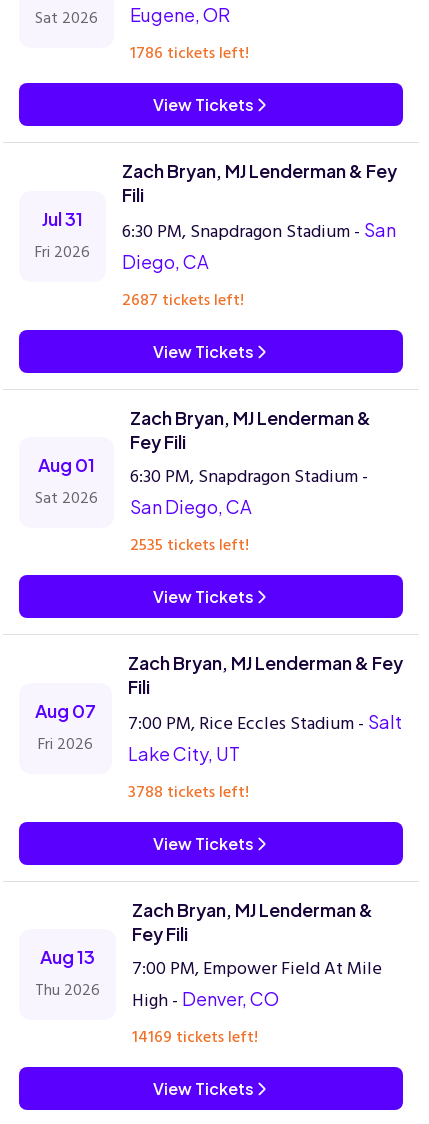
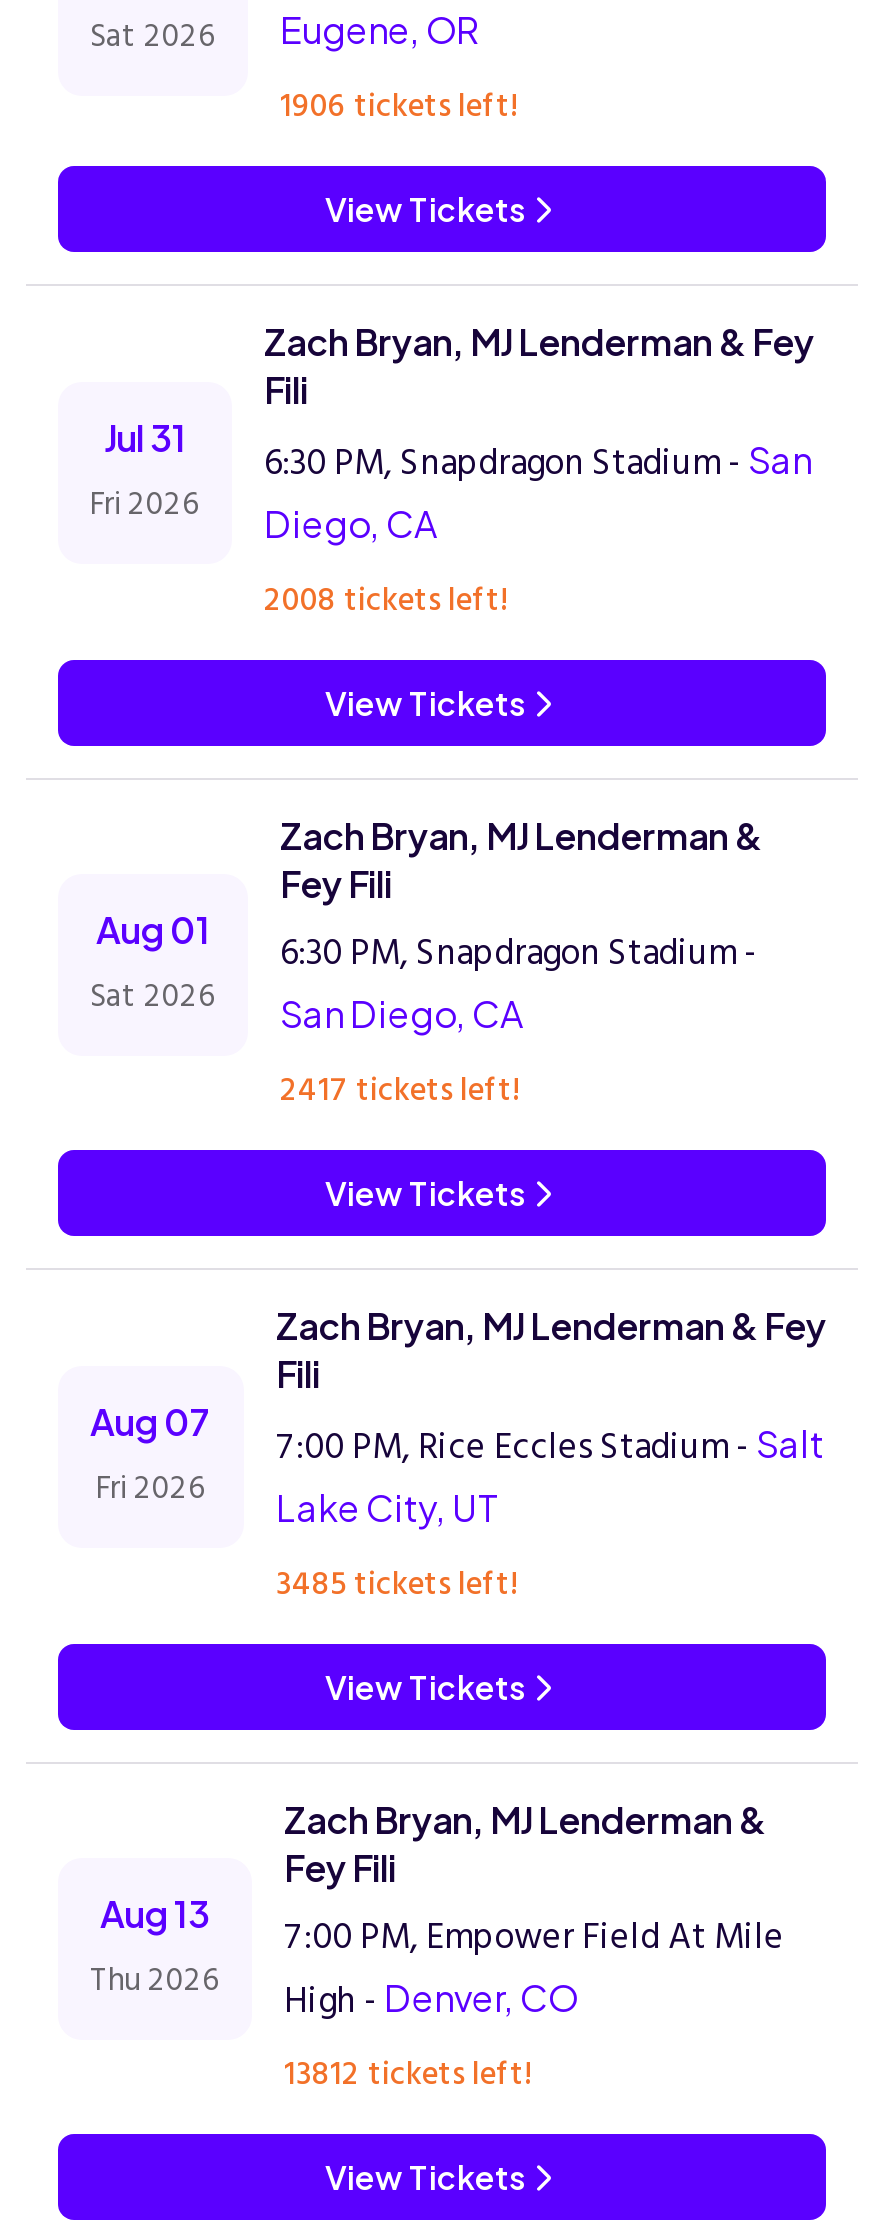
[130,40,249,66] 1786 tickets left! -> [280,80,518,132] 1906 tickets left!
[122,287,244,313] 2687 tickets left! -> [264,574,508,626] 2008 tickets left!
[130,532,249,558] 2535 tickets left! -> [280,1064,520,1116] 2417 tickets left!
[128,779,249,805] 3788 tickets left! -> [276,1558,518,1610] 3485 tickets left!
[132,1024,258,1050] 14169 tickets left! -> [284,2048,532,2100] 13812 tickets left!

